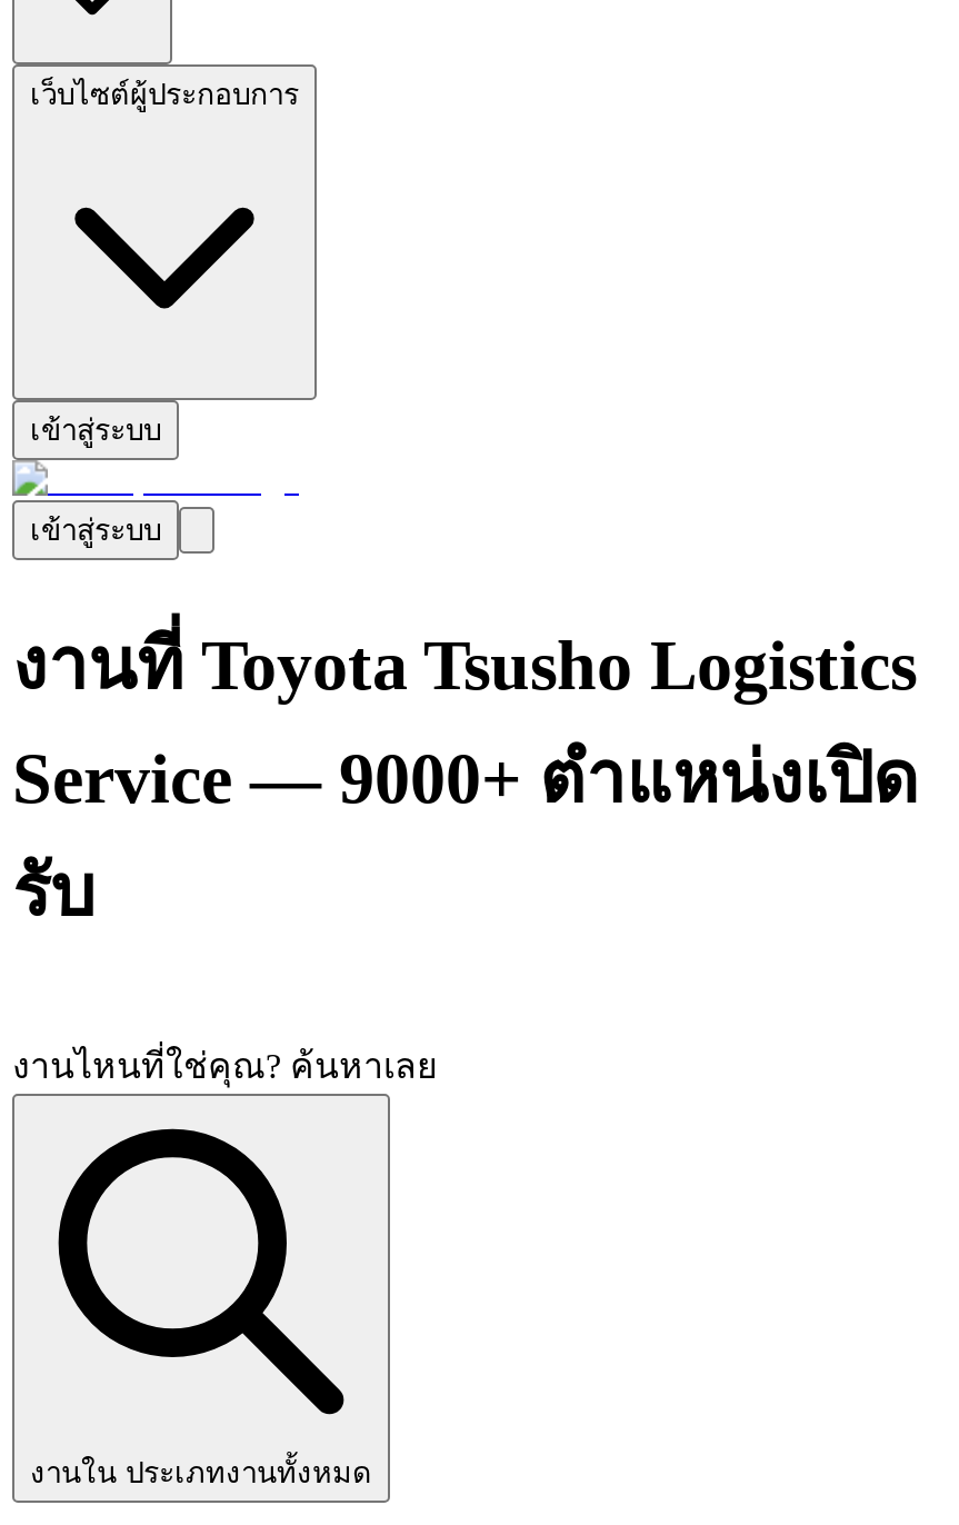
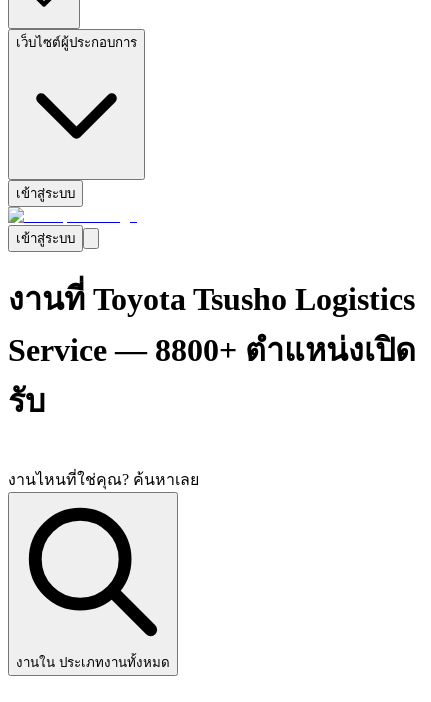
[12,739,919,819] Service — 9000+ ตำแหน่งเปิด -> [8,332,416,368] Service — 8800+ ตำแหน่งเปิด

